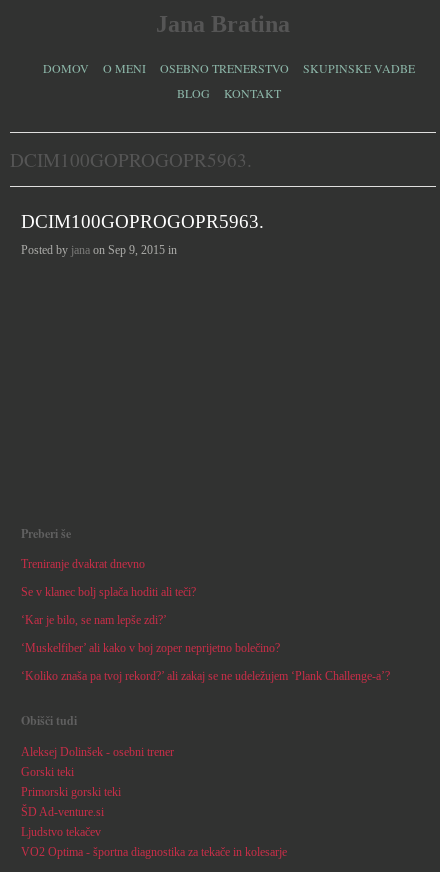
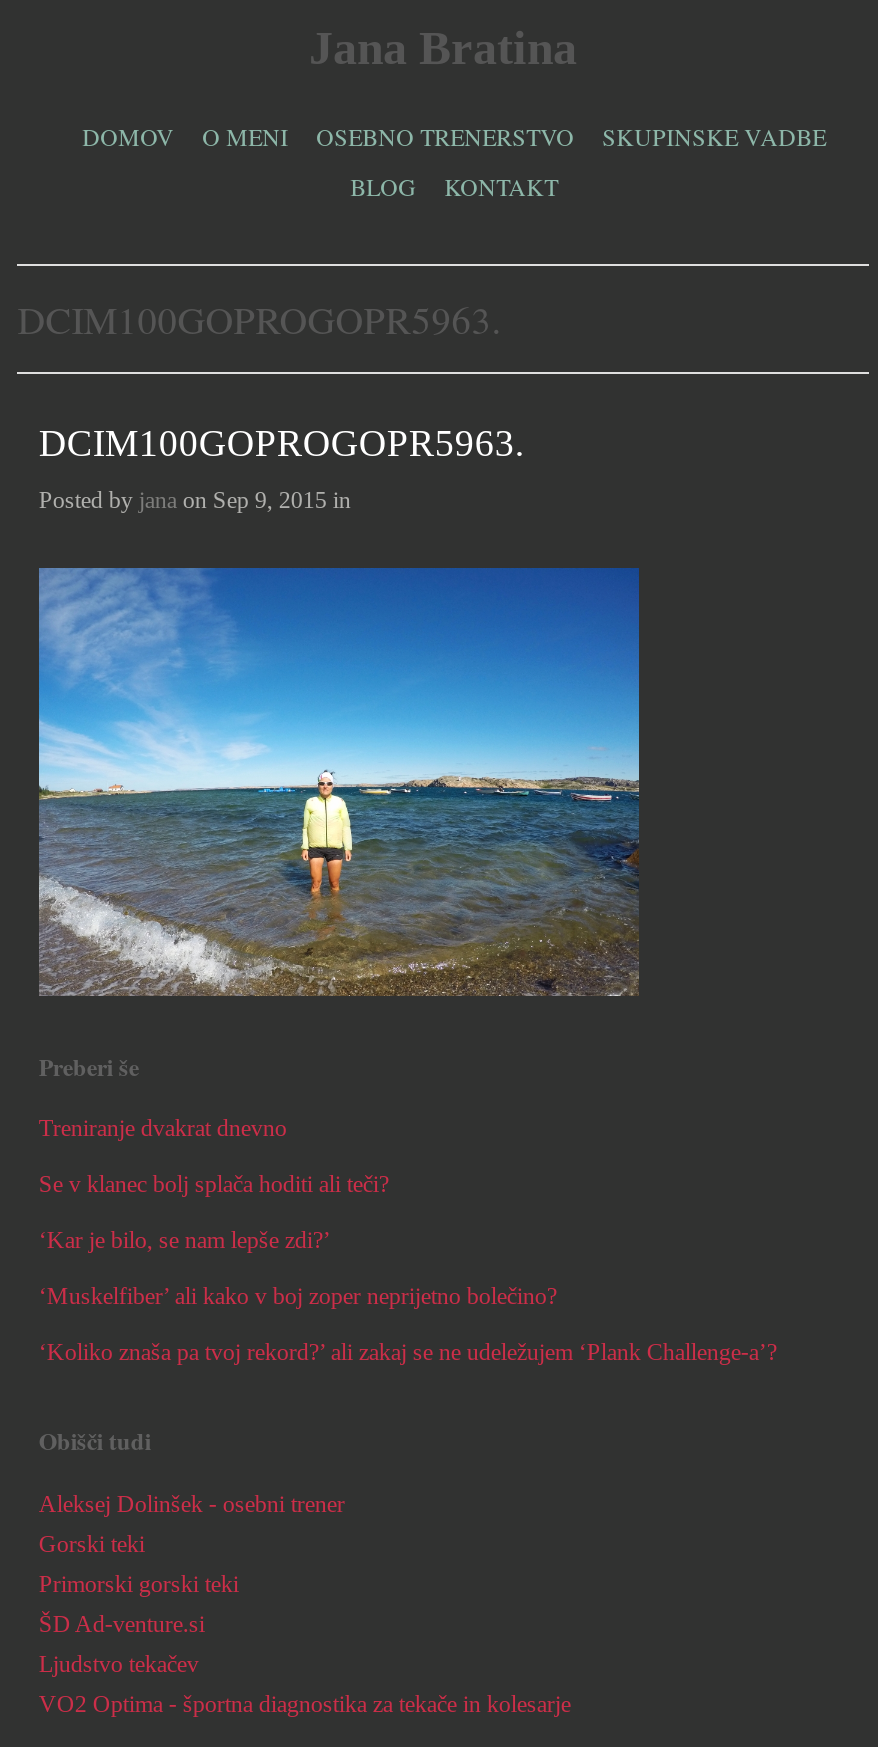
none -> [37,566,641,998] [image]

